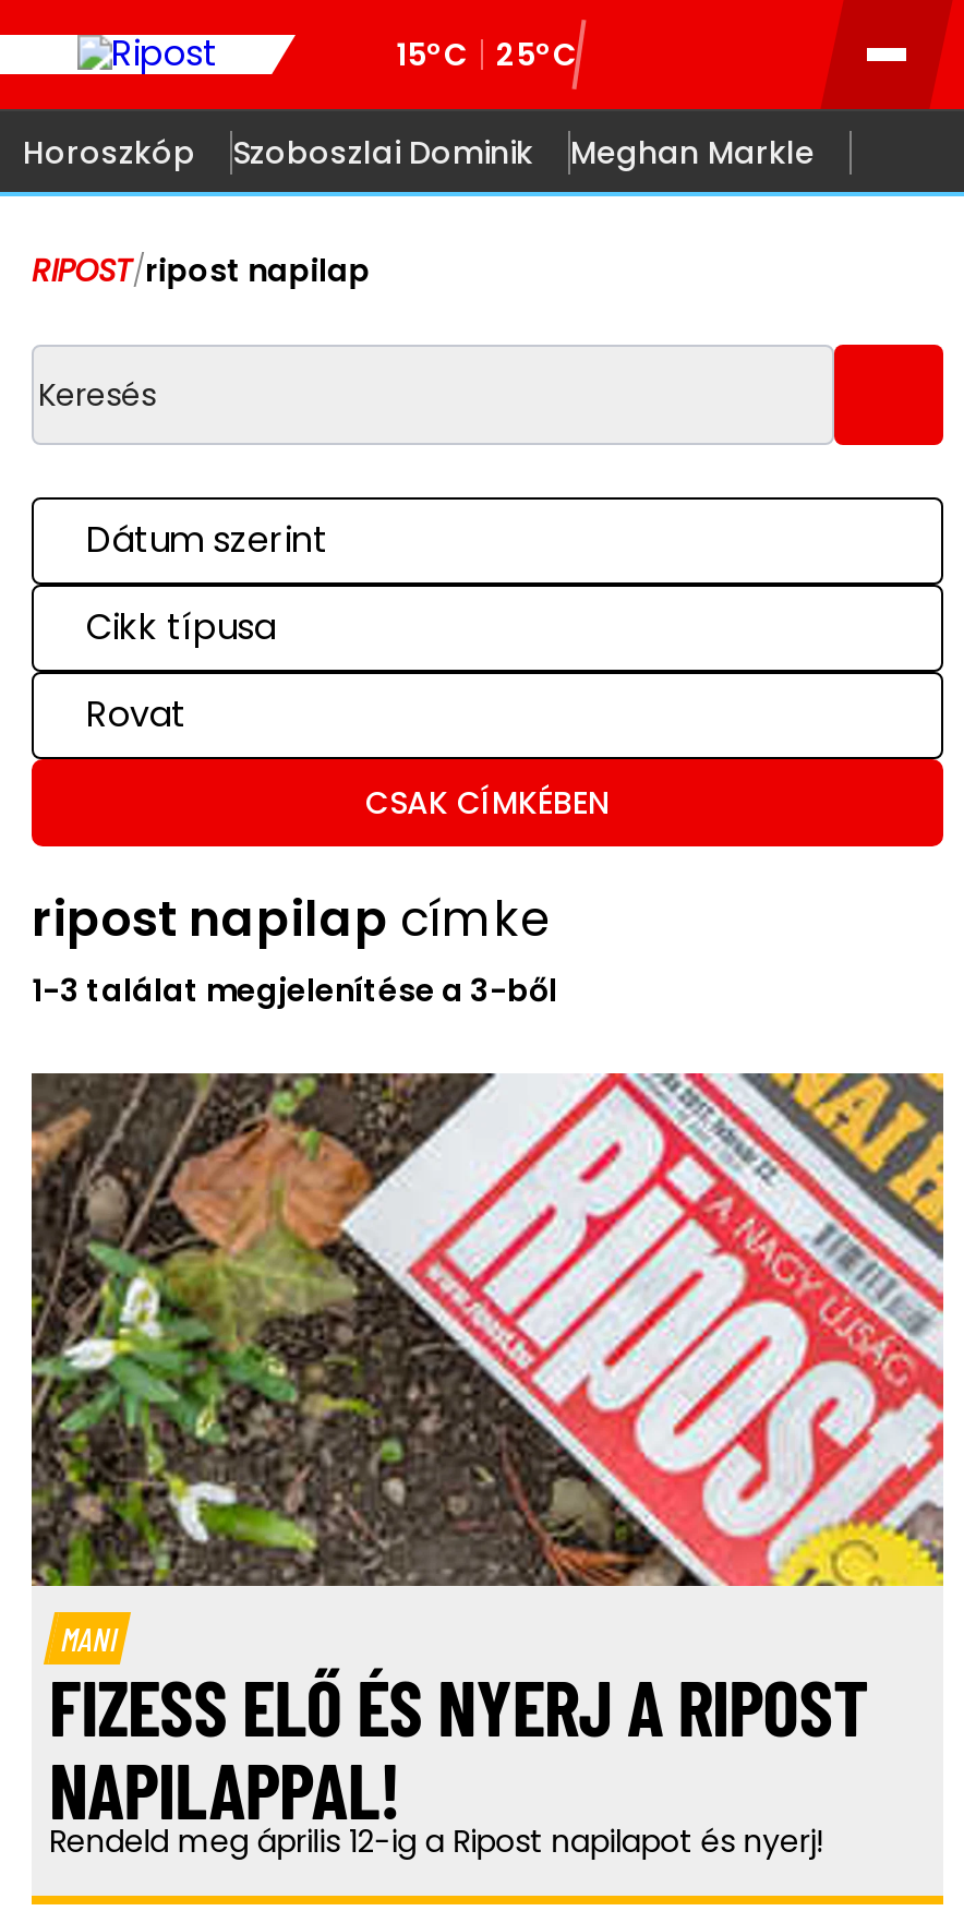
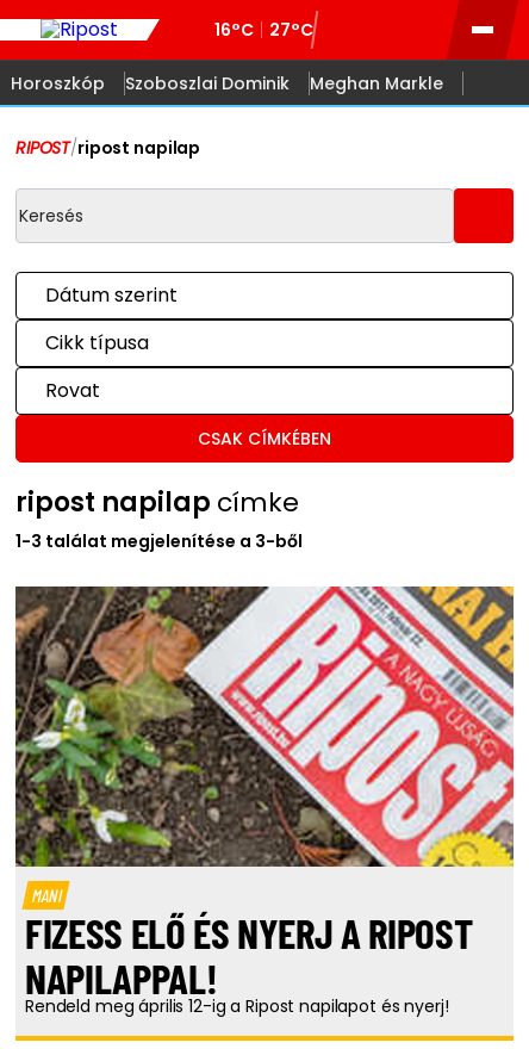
[396,33,577,76] 15°C | 25°C -> [214,18,313,42] 16°C | 27°C

